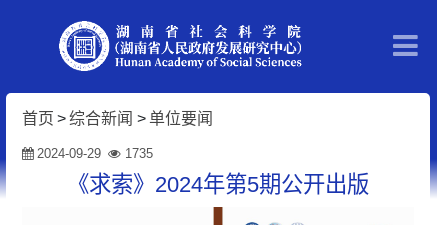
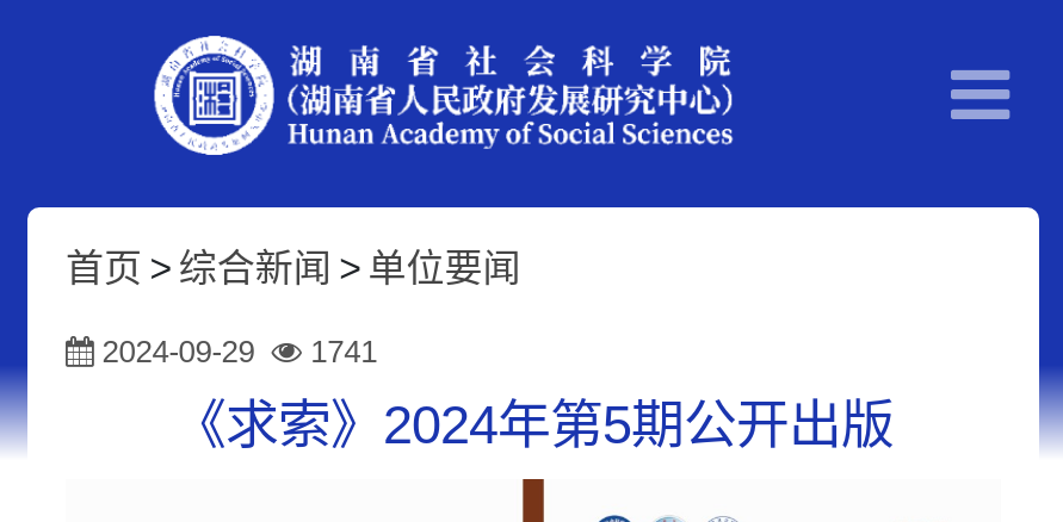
[37,146,153,161] 2024-09-29 1735 -> [102,334,377,370] 2024-09-29 1741

